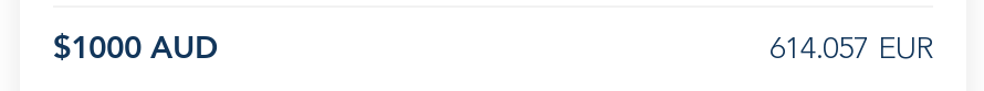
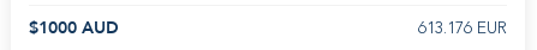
[770,34,933,65] 614.057 EUR -> [418,20,507,37] 613.176 EUR

